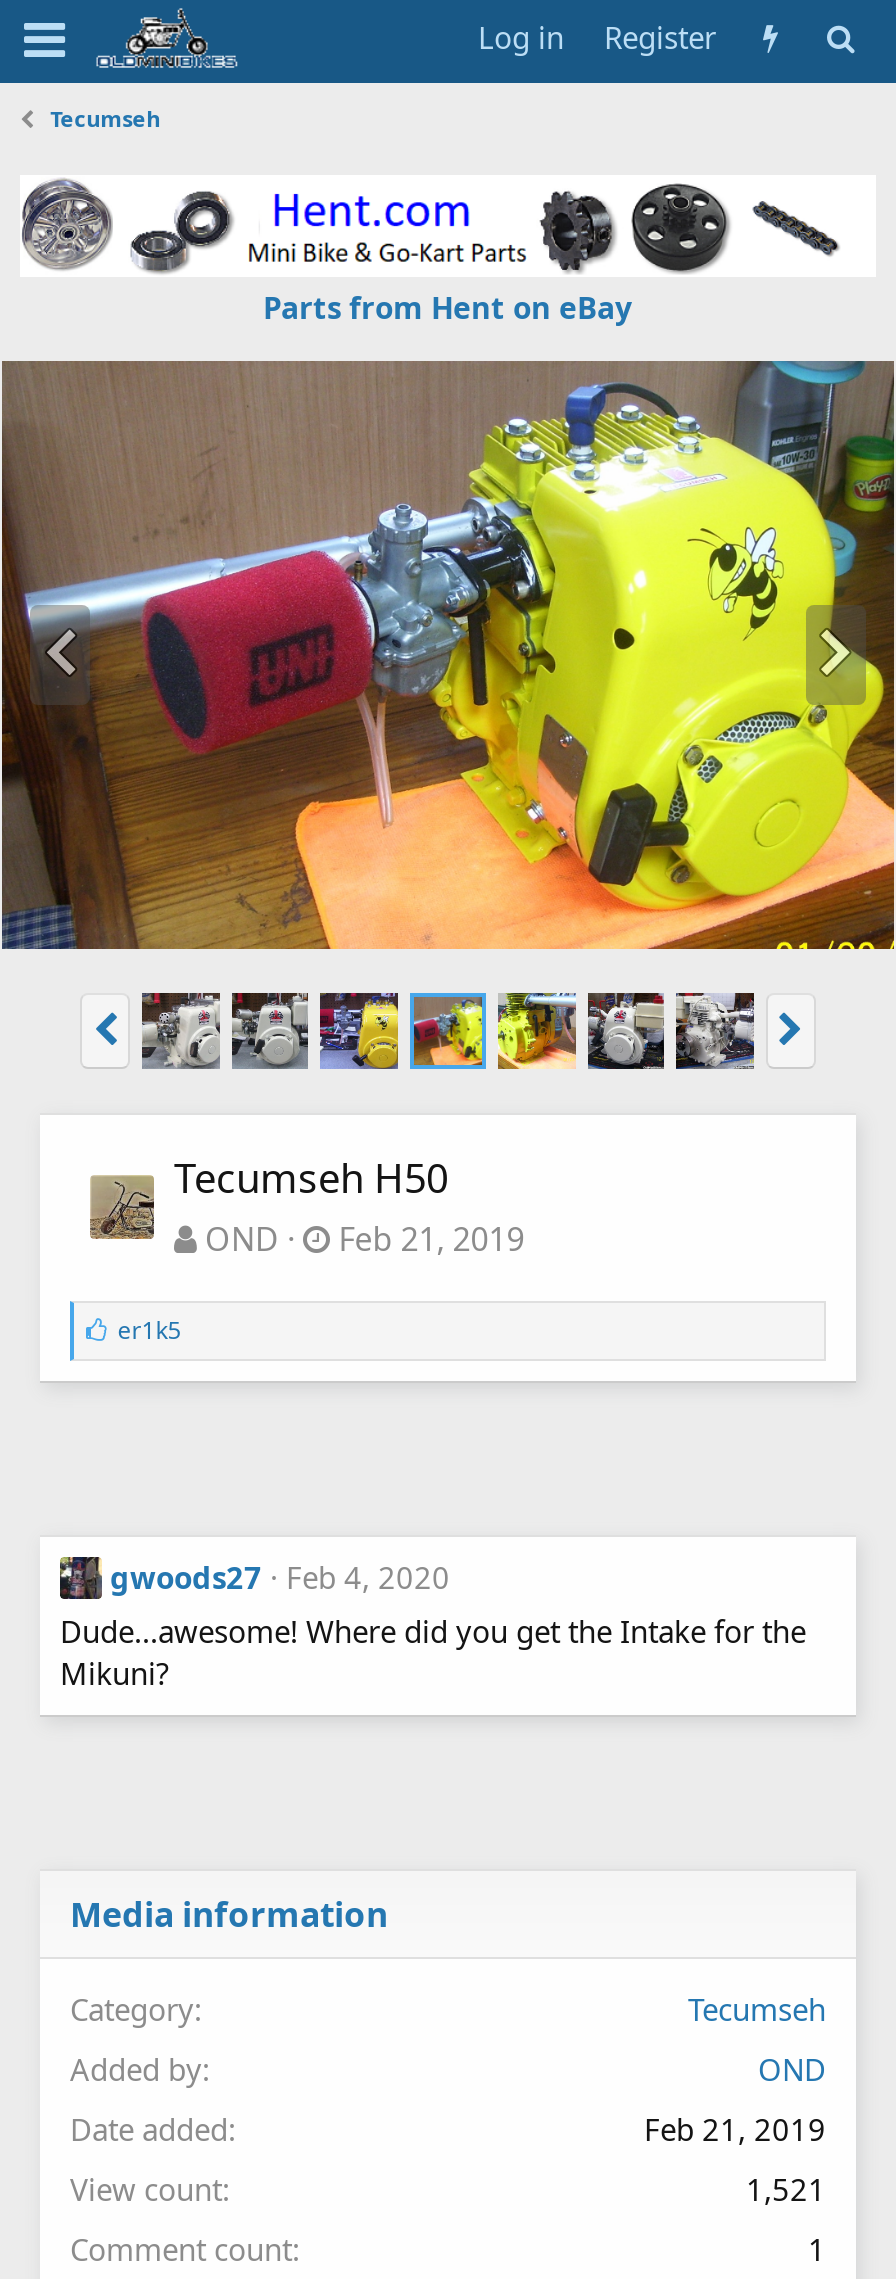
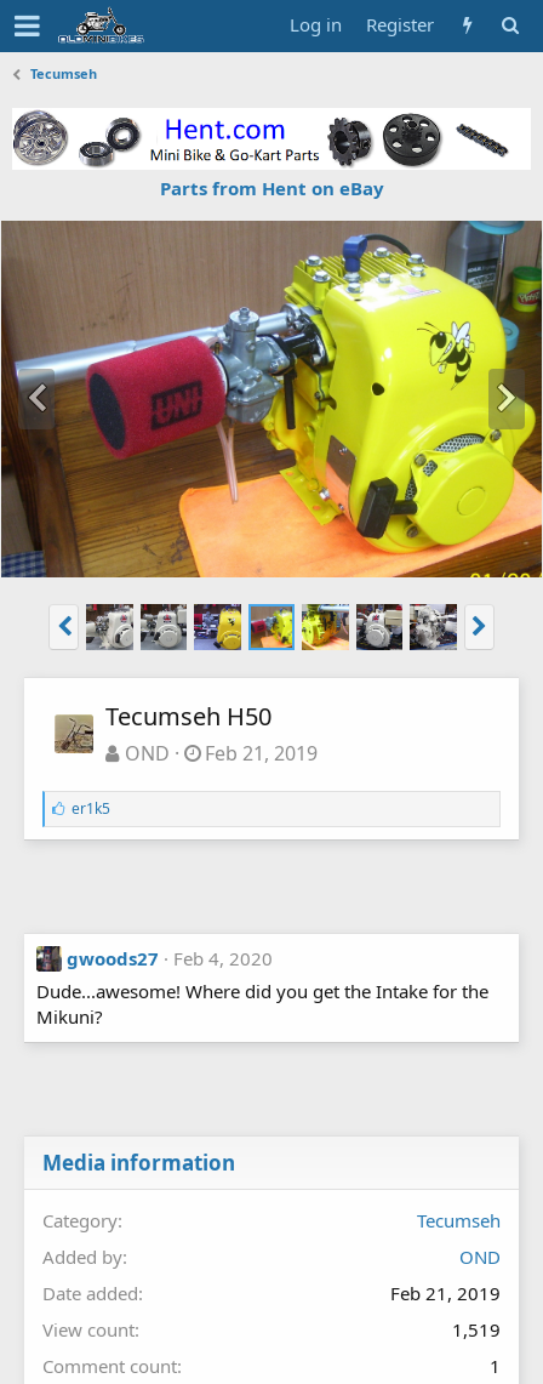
[746,2168,826,2208] 1,521 -> [452,1317,501,1341] 1,519

